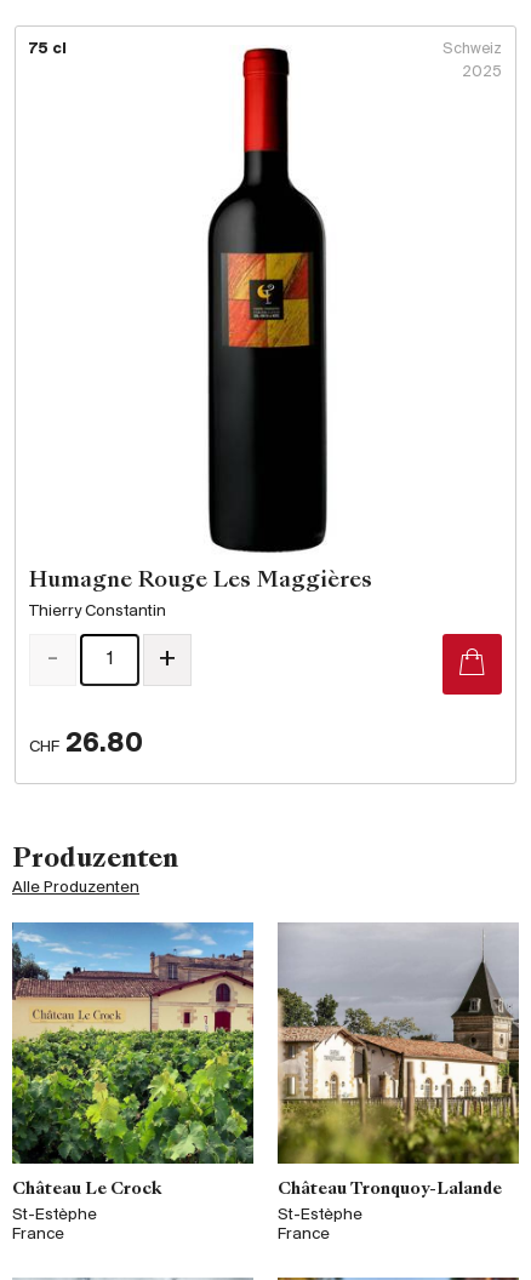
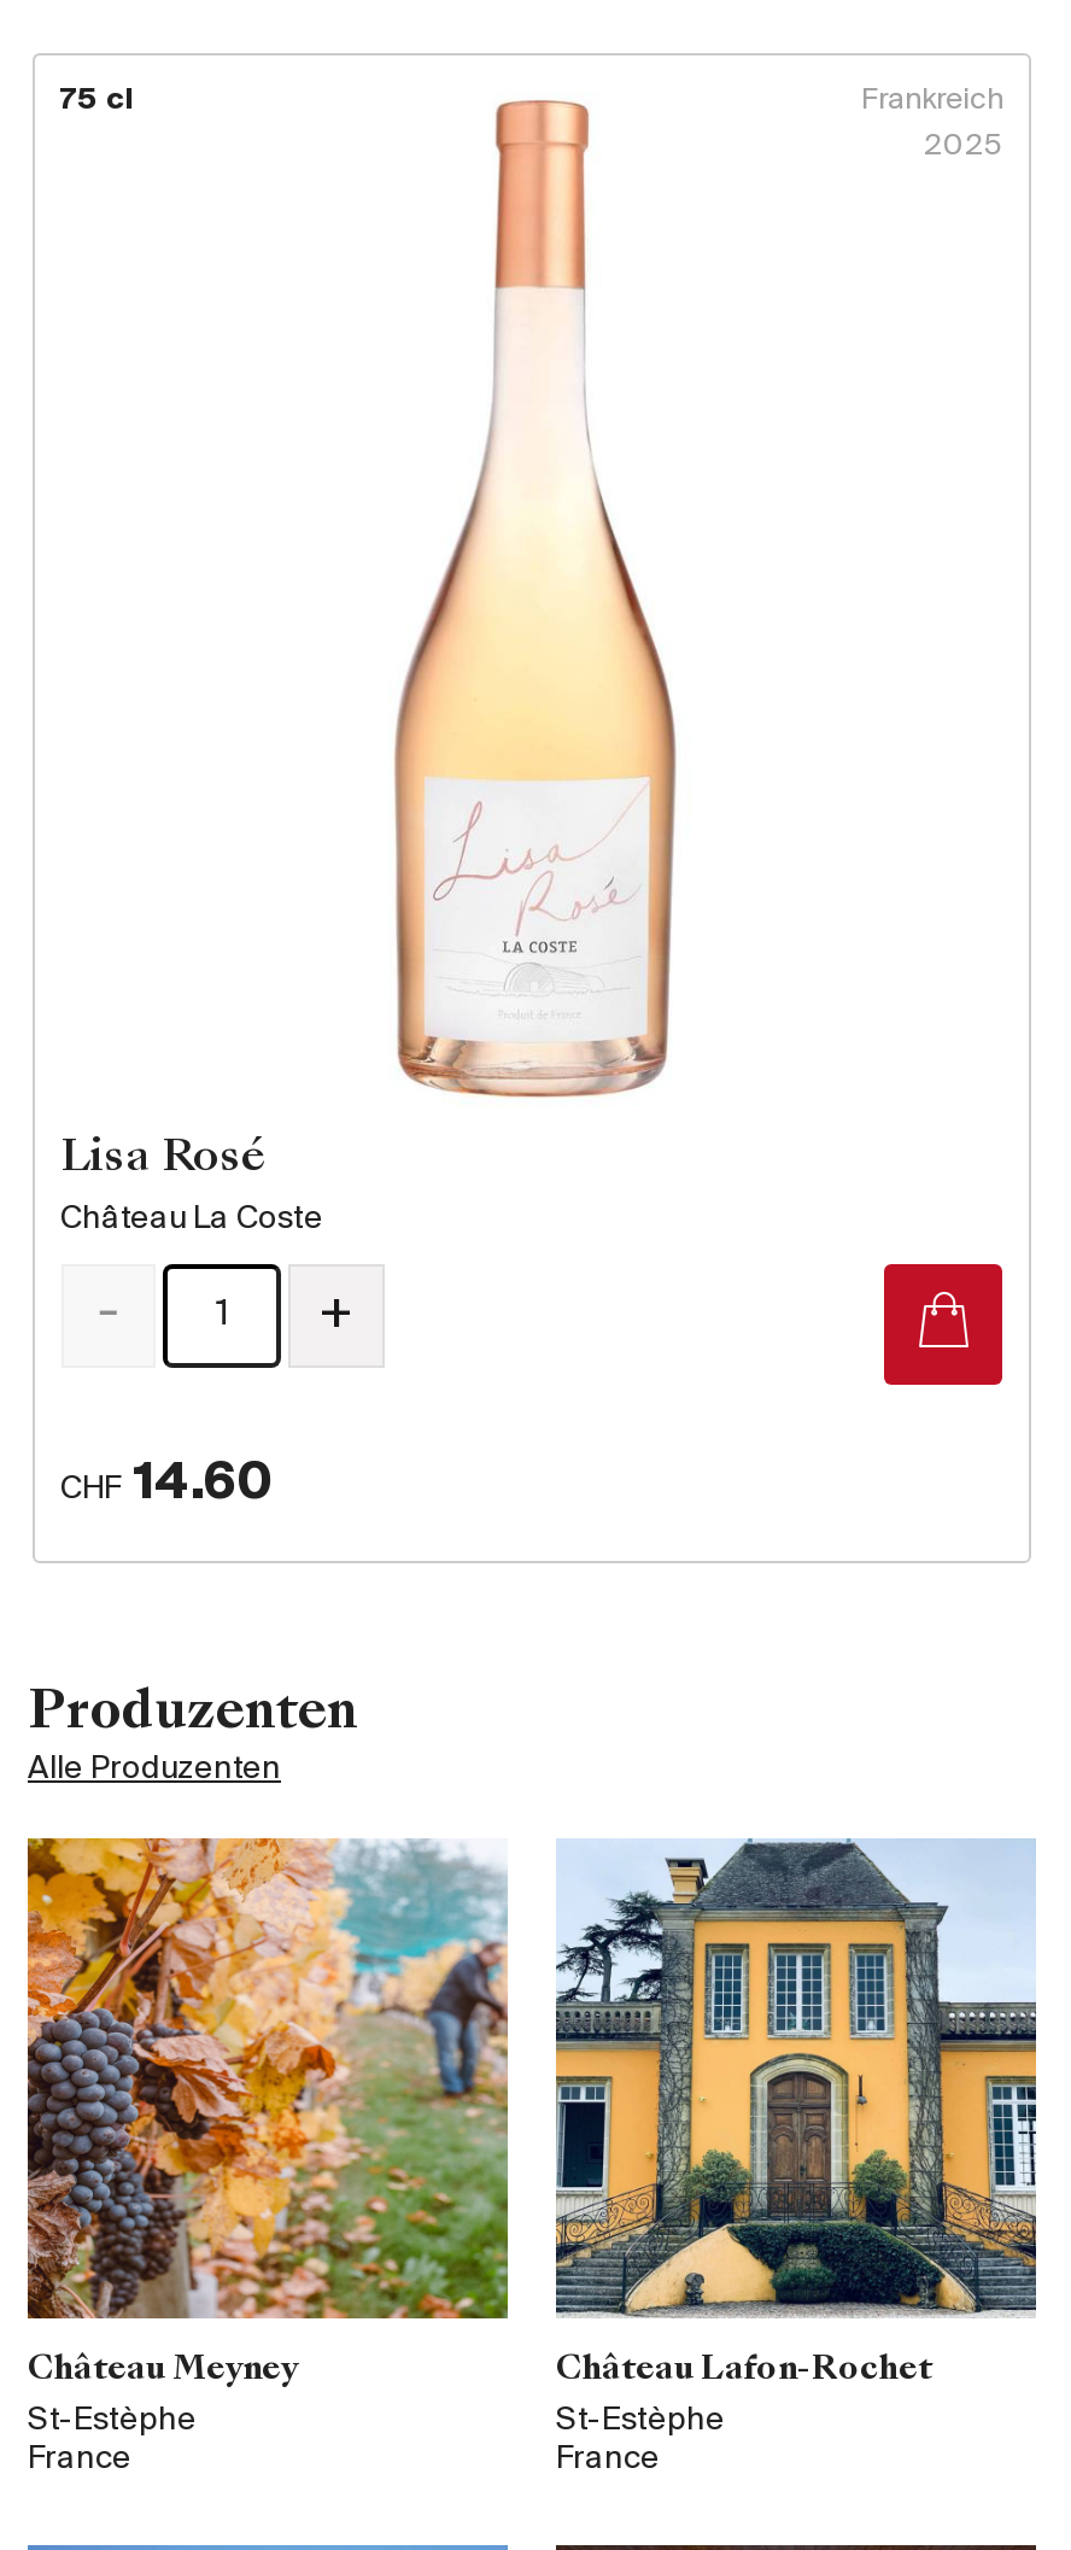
[196,47,337,554] [image] -> [392,99,679,1103] [image]
[443,41,503,57] Schweiz -> [861,84,1003,115] Frankreich
[28,572,372,592] Humagne Rouge Les Maggières -> [60,1140,265,1181] Lisa Rosé
[28,603,165,621] Thierry Constantin -> [60,1203,323,1239] Château La Coste
[28,731,142,759] CHF 26.80 -> [60,1458,273,1513] CHF 14.60
[11,921,255,1198] [image] | Château Le Crock -> [25,1836,510,2386] [image] | Château Meyney
[276,922,520,1198] [image] | Château Tronquoy-Lalande -> [554,1838,1038,2386] [image] | Château Lafon-Rochet

